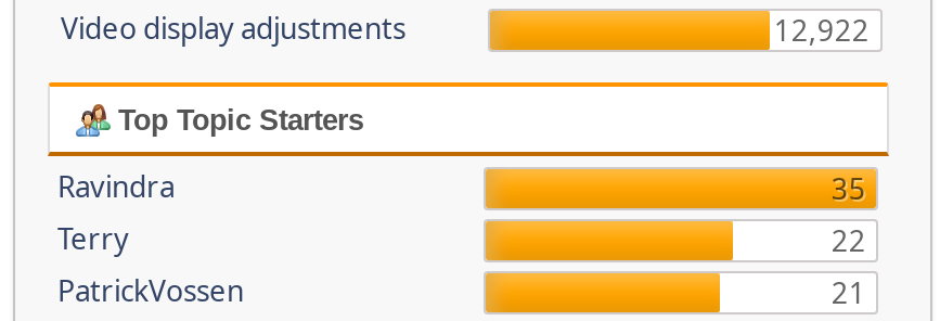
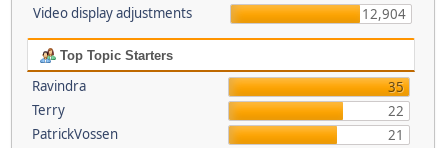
[774,11,869,50] 12,922 -> [362,5,406,23] 12,904

